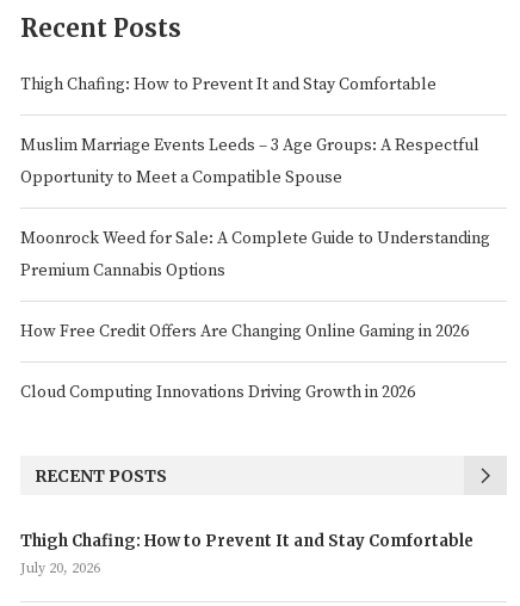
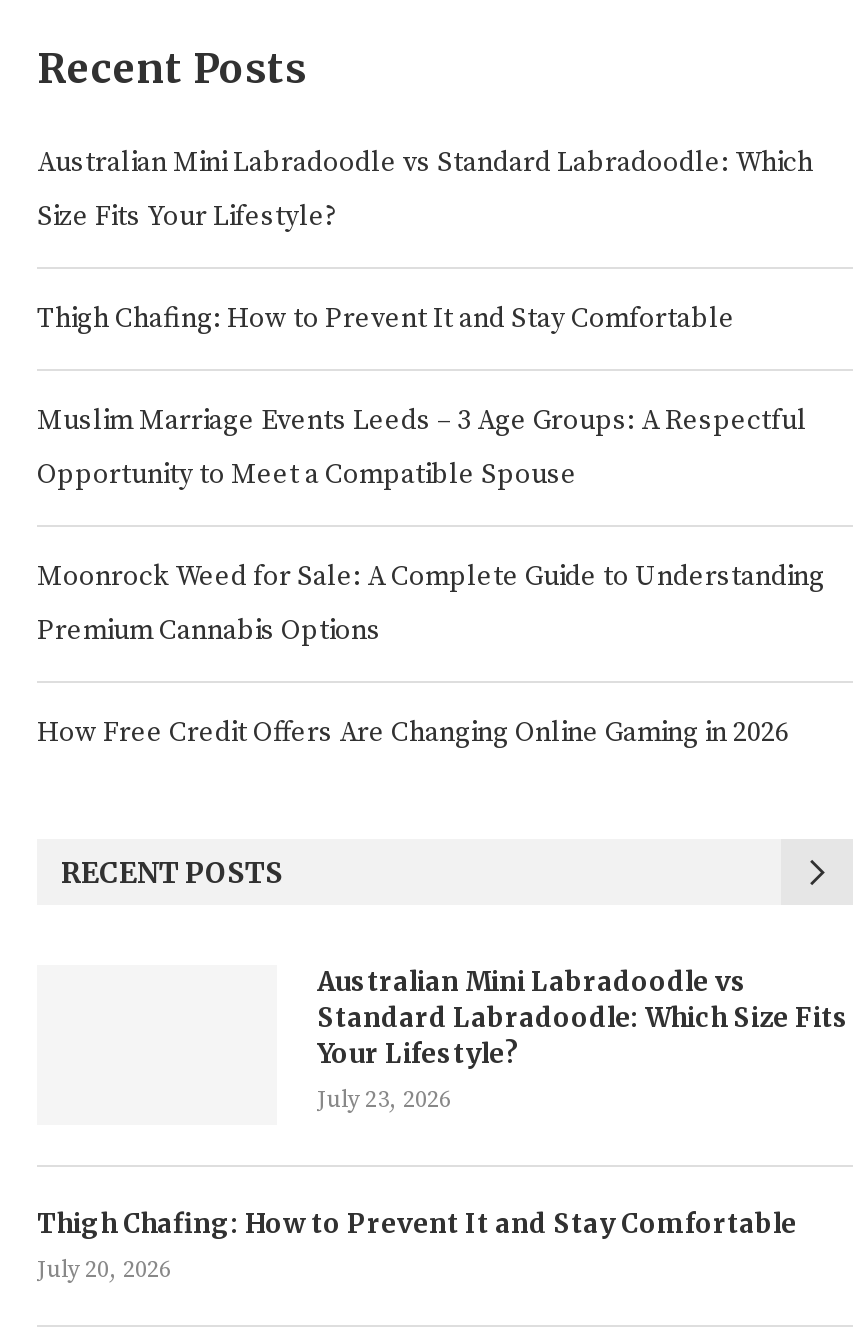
none -> [37,145,813,235] Australian Mini Labradoodle vs Standard Labradoodle: Which | Size Fits Your Lifestyle?
[20,382,415,403] Cloud Computing Innovations Driving Growth in 2026 -> none
none -> [317,965,849,1115] Australian Mini Labradoodle vs | Standard Labradoodle: Which Size Fits | Your Lifestyle? | July 23, 2026

